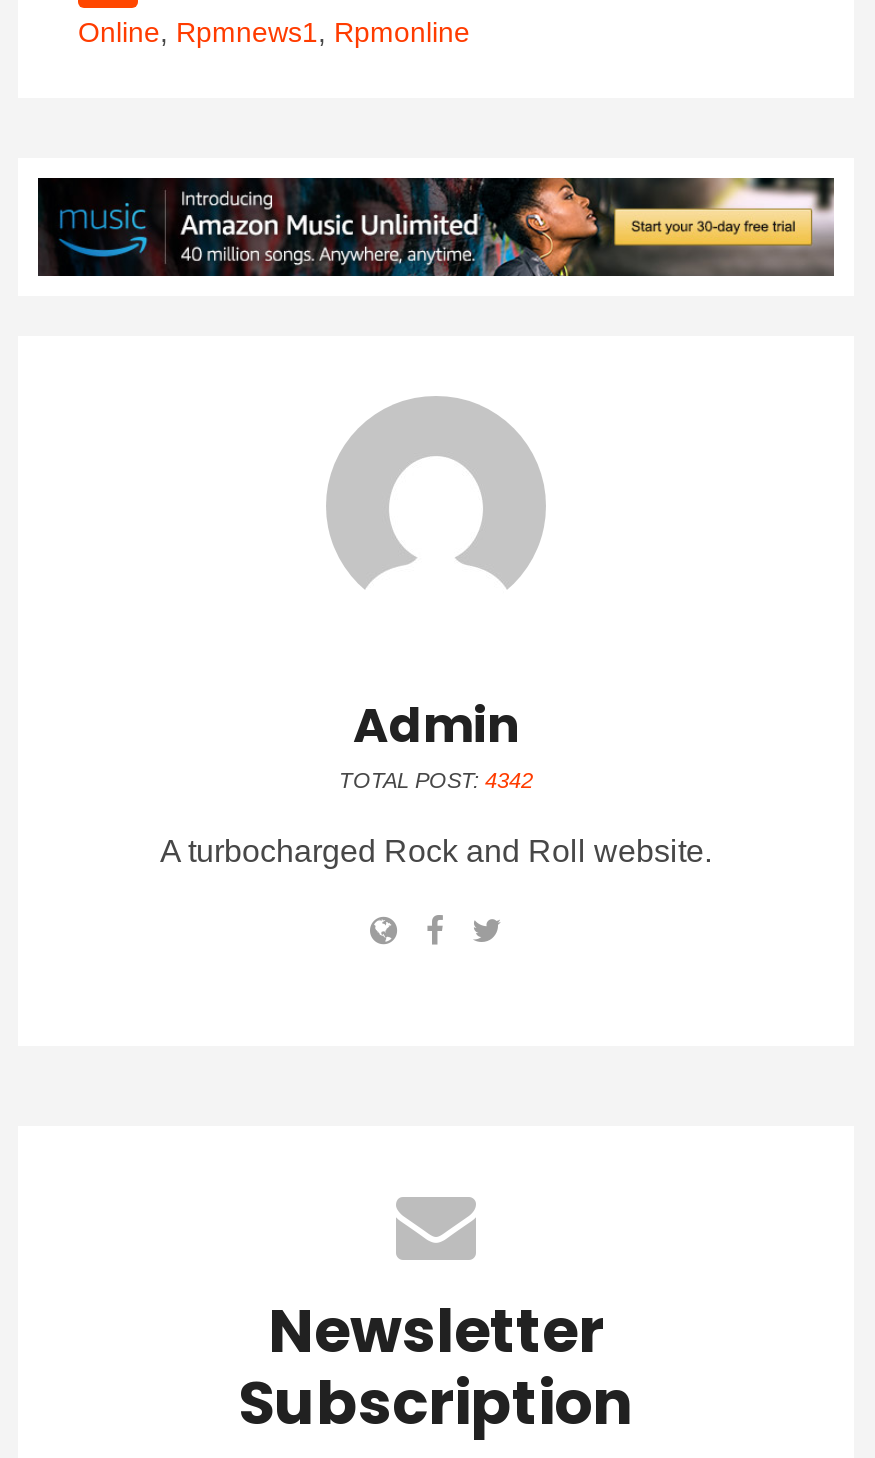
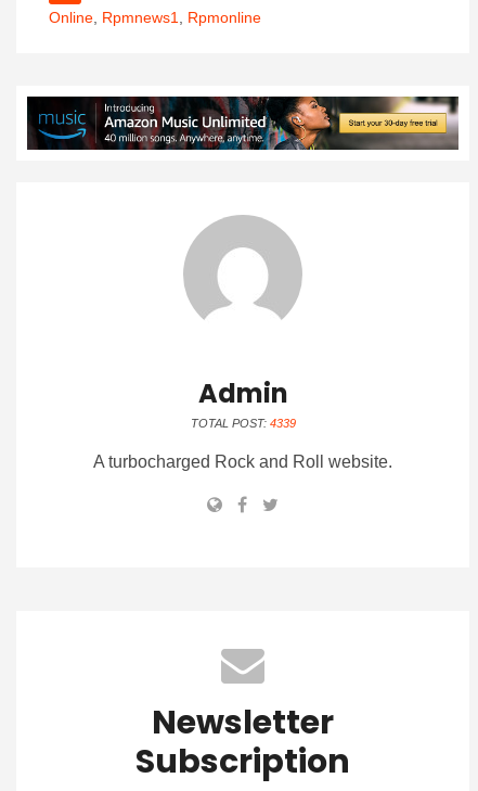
[339,769,533,793] TOTAL POST: 4342 -> [190,417,295,430] TOTAL POST: 4339

